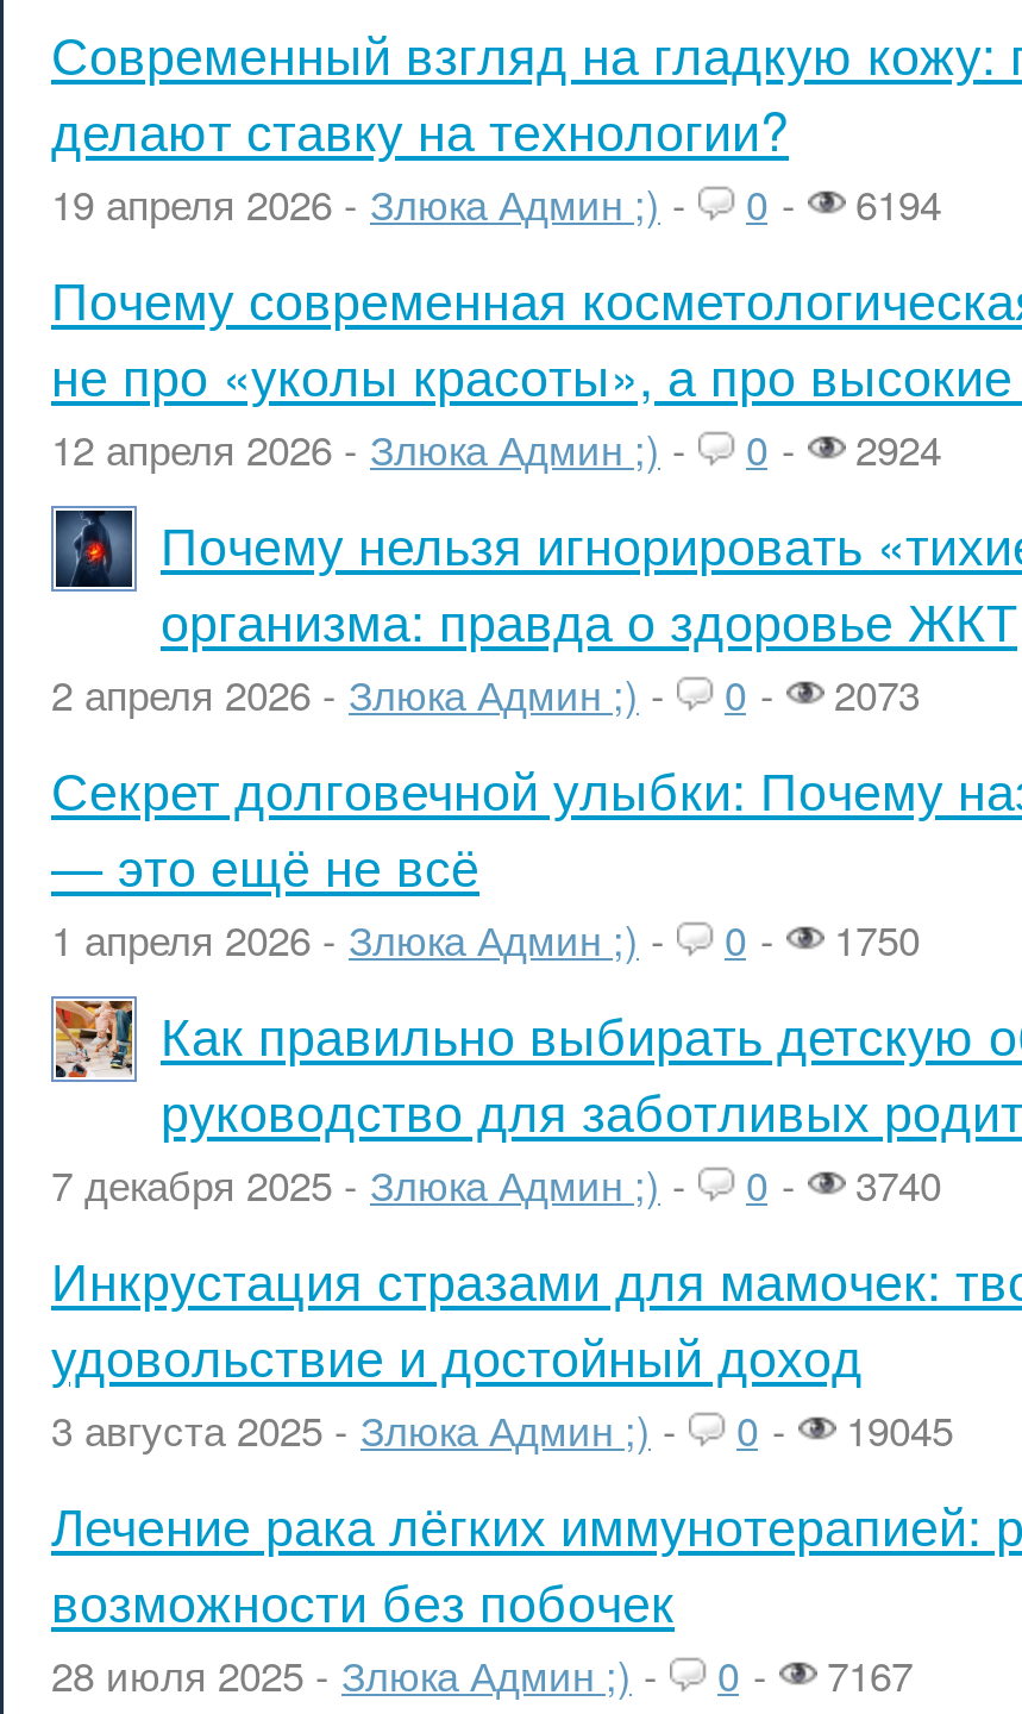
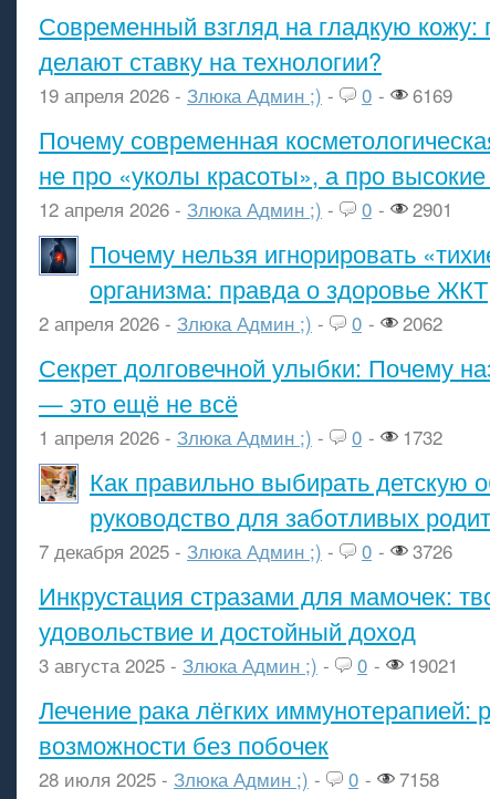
[51,173,941,232] 19 апреля 2026 - Злюка Админ ;) - 0 - 6194 -> [39,81,452,108] 19 апреля 2026 - Злюка Админ ;) - 0 - 6169
[51,418,941,477] 12 апреля 2026 - Злюка Админ ;) - 0 - 2924 -> [39,195,452,222] 12 апреля 2026 - Злюка Админ ;) - 0 - 2901
[51,663,920,722] 2 апреля 2026 - Злюка Админ ;) - 0 - 2073 -> [39,309,442,336] 2 апреля 2026 - Злюка Админ ;) - 0 - 2062
[51,908,920,968] 1 апреля 2026 - Злюка Админ ;) - 0 - 1750 -> [39,423,442,450] 1 апреля 2026 - Злюка Админ ;) - 0 - 1732
[51,1153,941,1213] 7 декабря 2025 - Злюка Админ ;) - 0 - 3740 -> [39,537,452,564] 7 декабря 2025 - Злюка Админ ;) - 0 - 3726
[51,1399,953,1458] 3 августа 2025 - Злюка Админ ;) - 0 - 19045 -> [39,651,458,678] 3 августа 2025 - Злюка Админ ;) - 0 - 19021
[51,1644,913,1703] 28 июля 2025 - Злюка Админ ;) - 0 - 7167 -> [39,765,439,792] 28 июля 2025 - Злюка Админ ;) - 0 - 7158

